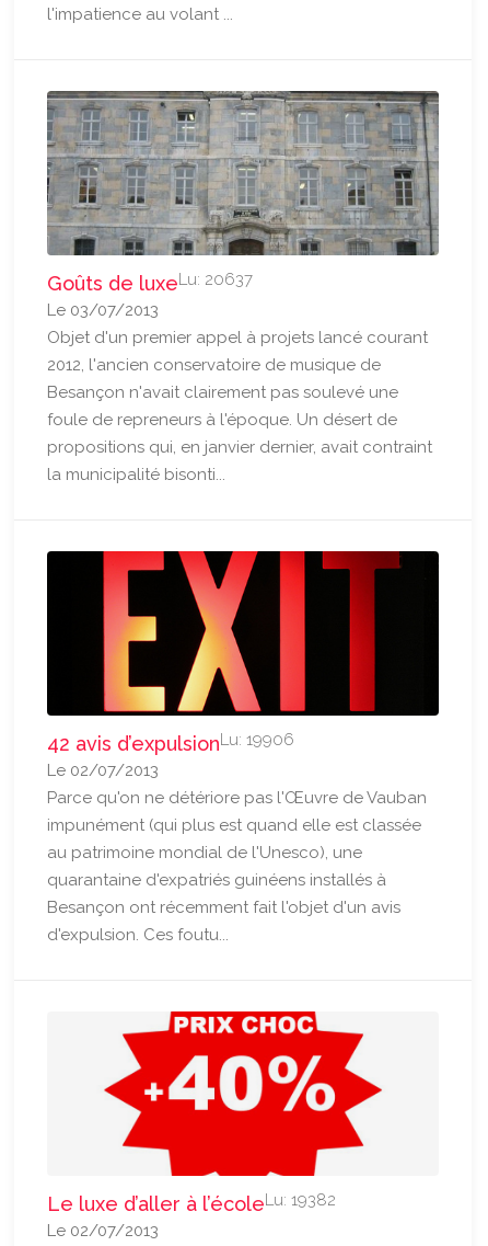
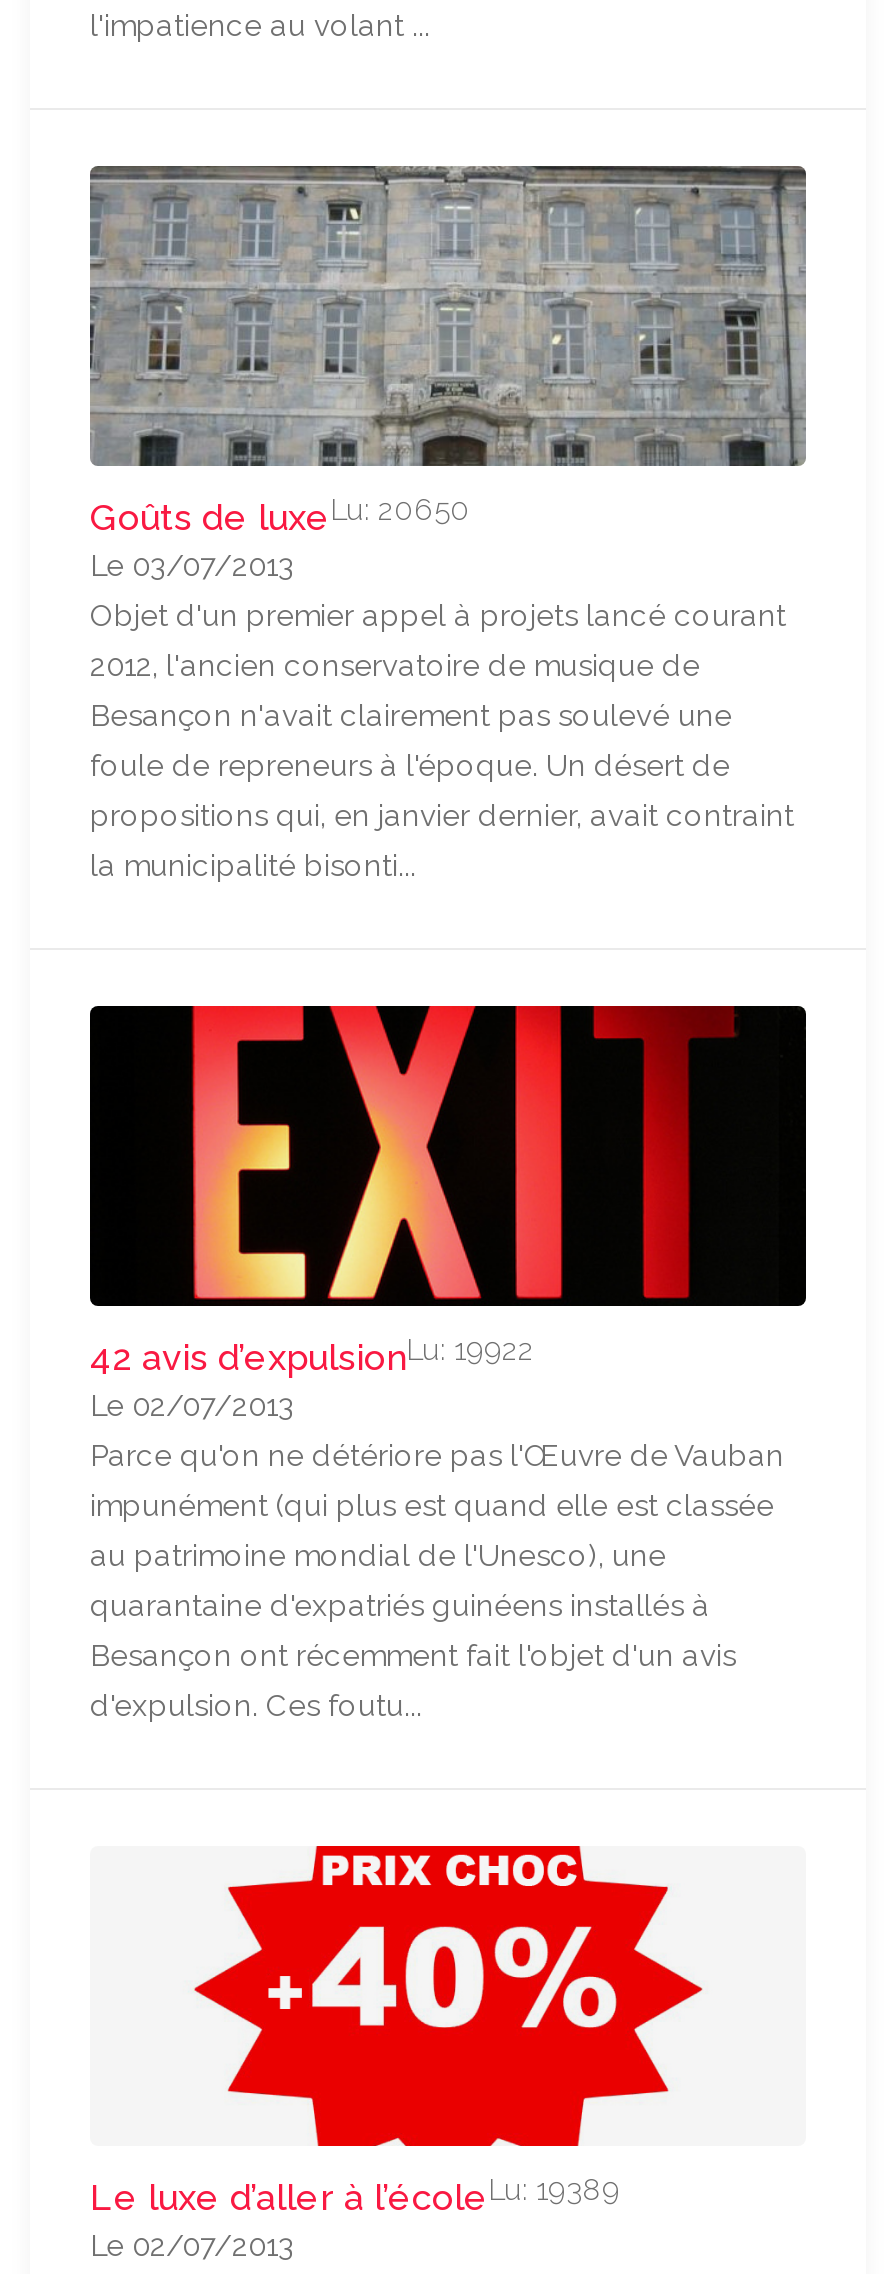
[47,270,253,295] Goûts de luxeLu: 20637 -> [90,492,470,538] Goûts de luxeLu: 20650
[47,730,294,755] 42 avis d’expulsionLu: 19906 -> [90,1332,534,1378] 42 avis d’expulsionLu: 19922
[47,1190,336,1215] Le luxe d’aller à l’écoleLu: 19382 -> [90,2172,620,2218] Le luxe d’aller à l’écoleLu: 19389

